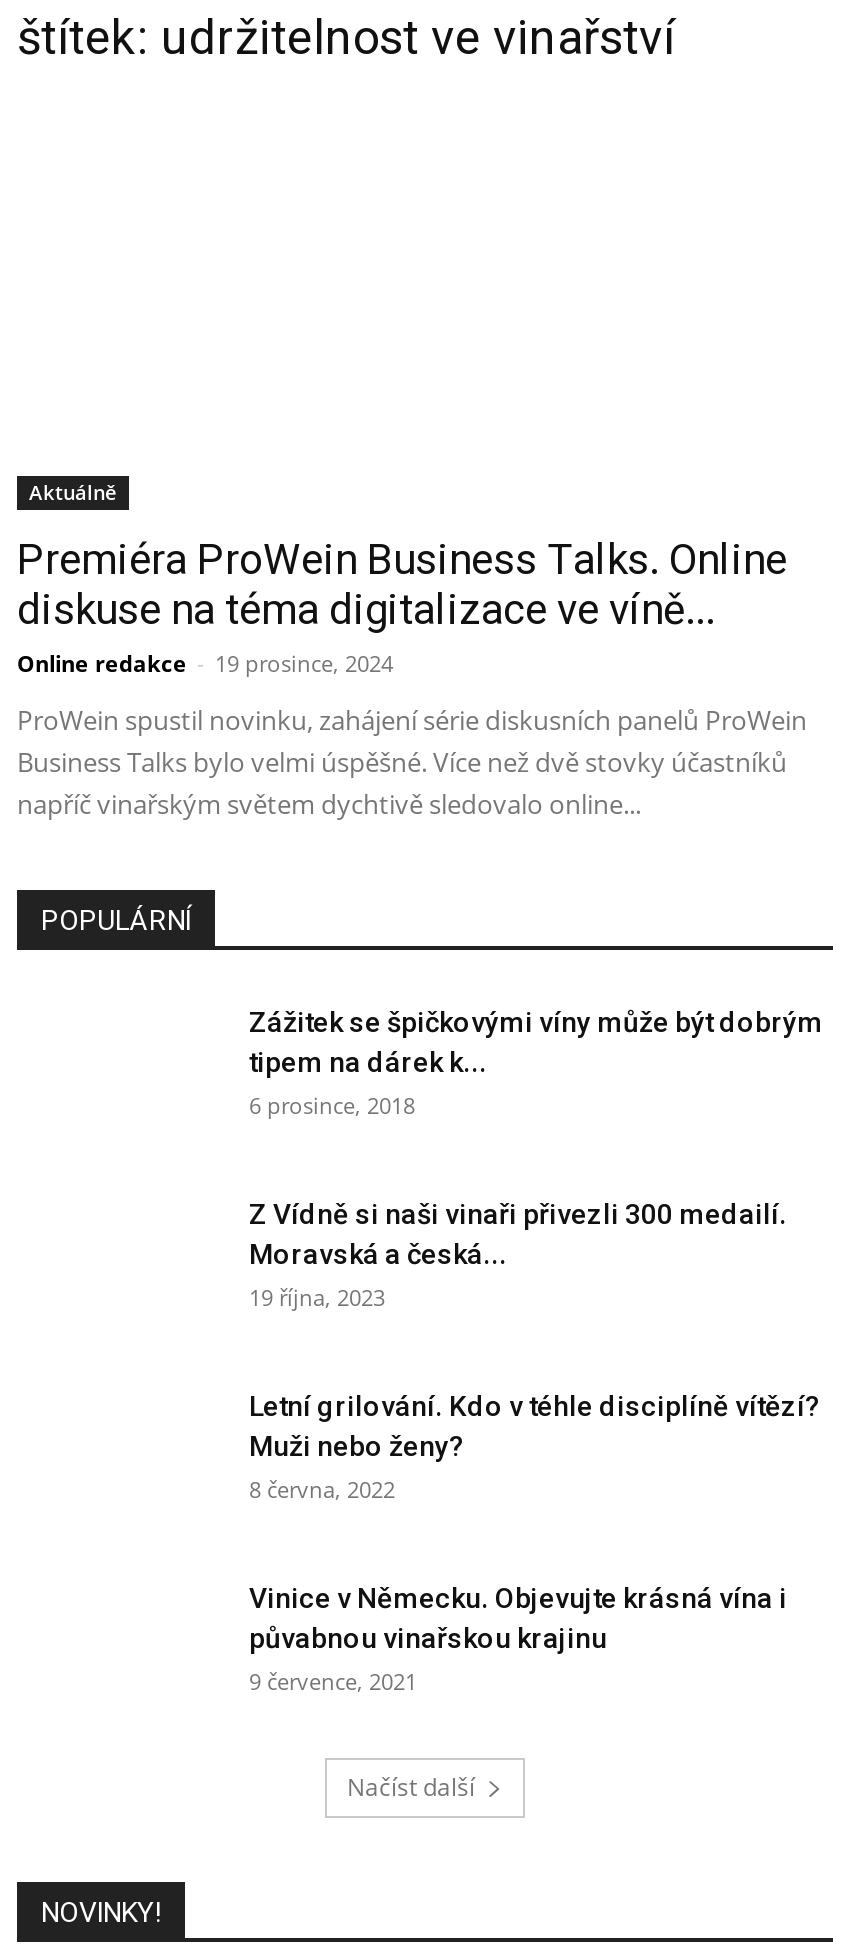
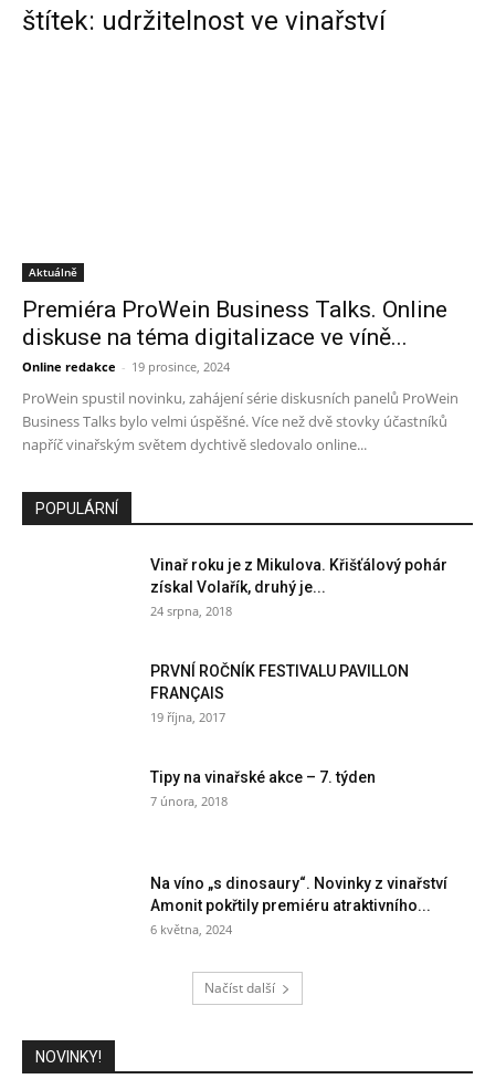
[249,1007,823,1121] Zážitek se špičkovými víny může být dobrým | tipem na dárek k... | 6 prosince, 2018 -> [150,557,447,620] Vinař roku je z Mikulova. Křišťálový pohár | získal Volařík, druhý je... | 24 srpna, 2018
[249,1199,787,1313] Z Vídně si naši vinaři přivezli 300 medailí. | Moravská a česká... | 19 října, 2023 -> [150,663,409,726] PRVNÍ ROČNÍK FESTIVALU PAVILLON | FRANÇAIS | 19 října, 2017
[249,1391,821,1505] Letní grilování. Kdo v téhle disciplíně vítězí? | Muži nebo ženy? | 8 června, 2022 -> [150,769,376,810] Tipy na vinařské akce – 7. týden | 7 února, 2018
[249,1583,787,1697] Vinice v Německu. Objevujte krásná vína i | půvabnou vinařskou krajinu | 9 července, 2021 -> [150,875,447,938] Na víno „s dinosaury“. Novinky z vinařství | Amonit pokřtily premiéru atraktivního... | 6 května, 2024

